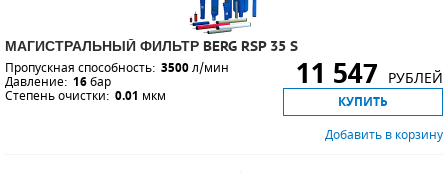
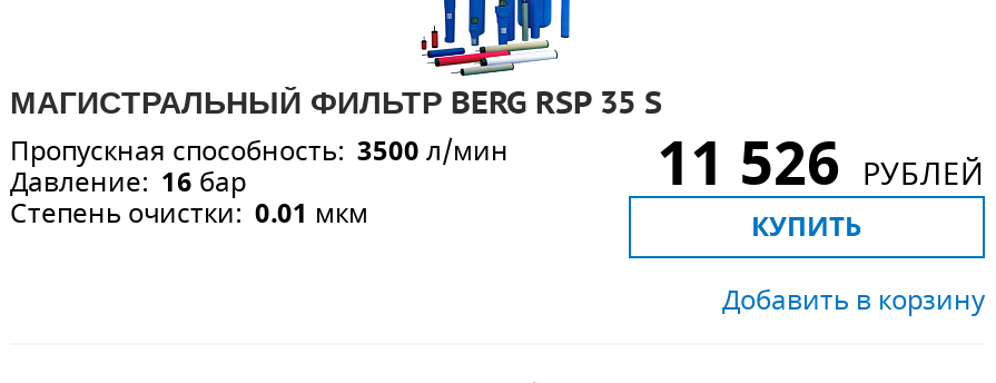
[296,54,443,94] 11 547 РУБЛЕЙ -> [658,120,985,209] 11 526 РУБЛЕЙ

